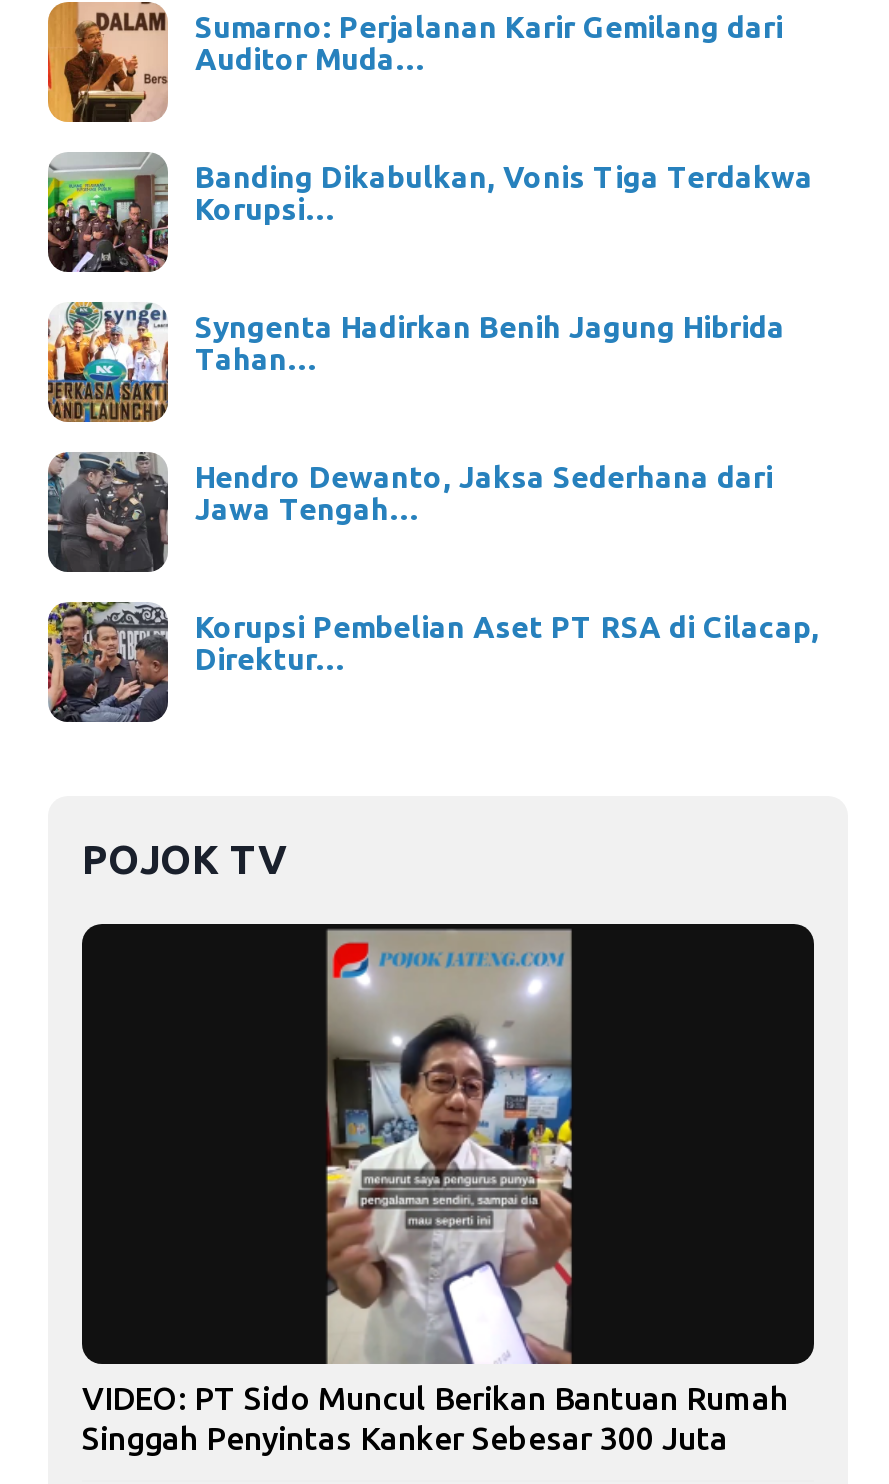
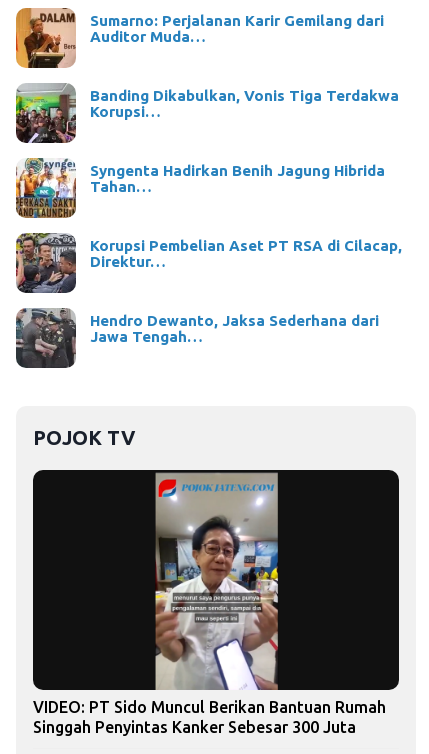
moved [46,453,773,573] -> [15,308,378,368]: [image] | Hendro Dewanto, Jaksa Sederhana dari | Jawa Tengah…
moved [44,597,819,725] -> [14,231,401,295]: [image] | Korupsi Pembelian Aset PT RSA di Cilacap, | Direktur…

